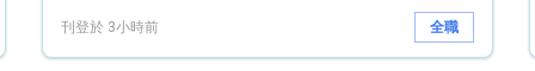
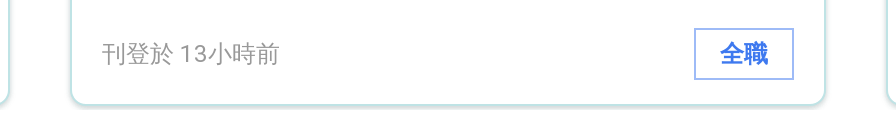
[61,18,159,35] 刊登於 3小時前 -> [102,39,280,67] 刊登於 13小時前

